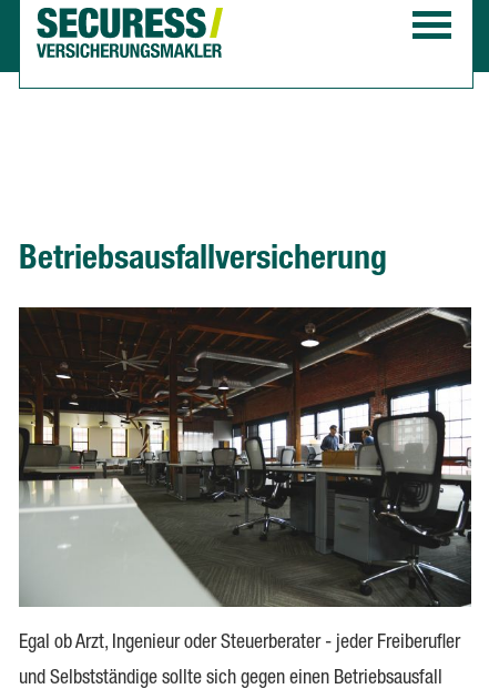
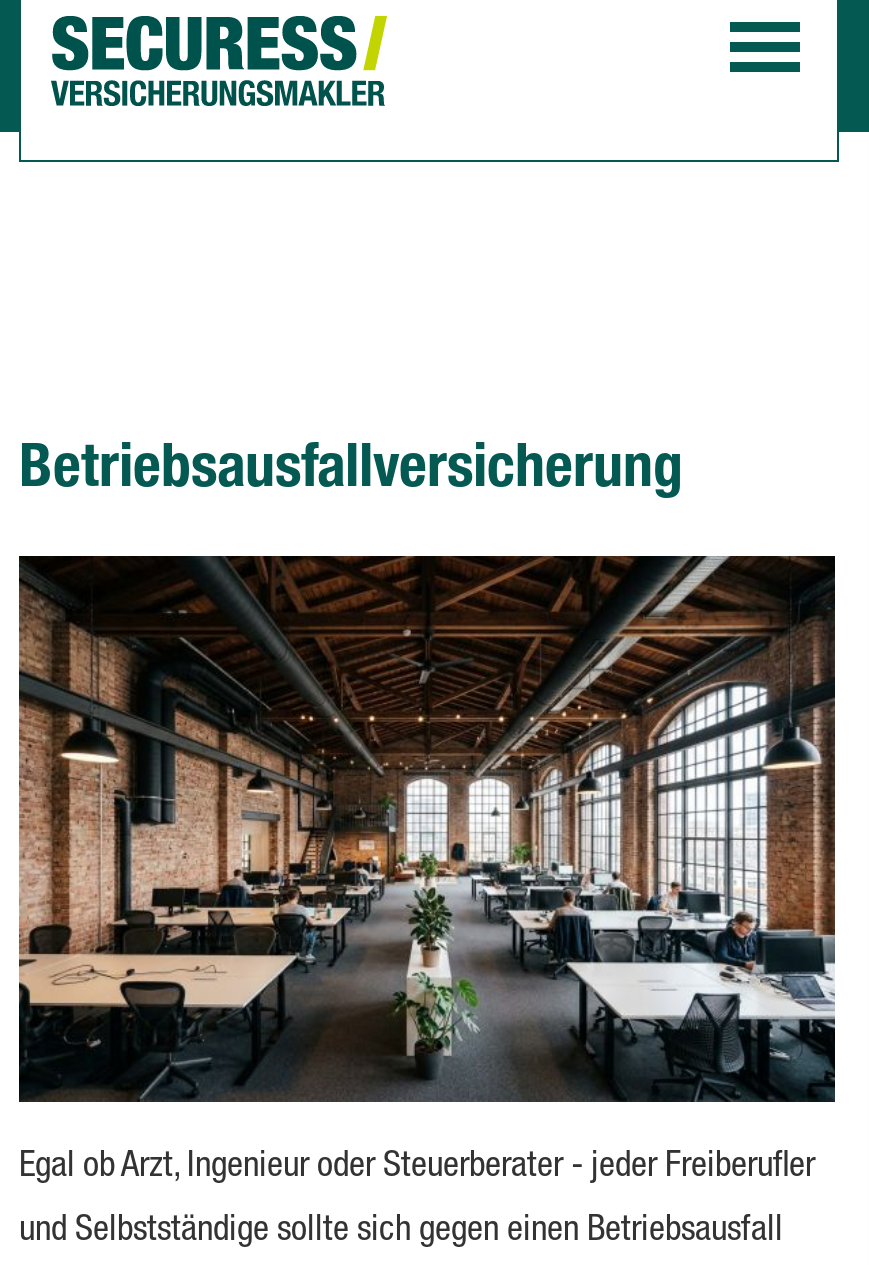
[18,306,472,607] [image] -> [17,554,837,1102] [image]

